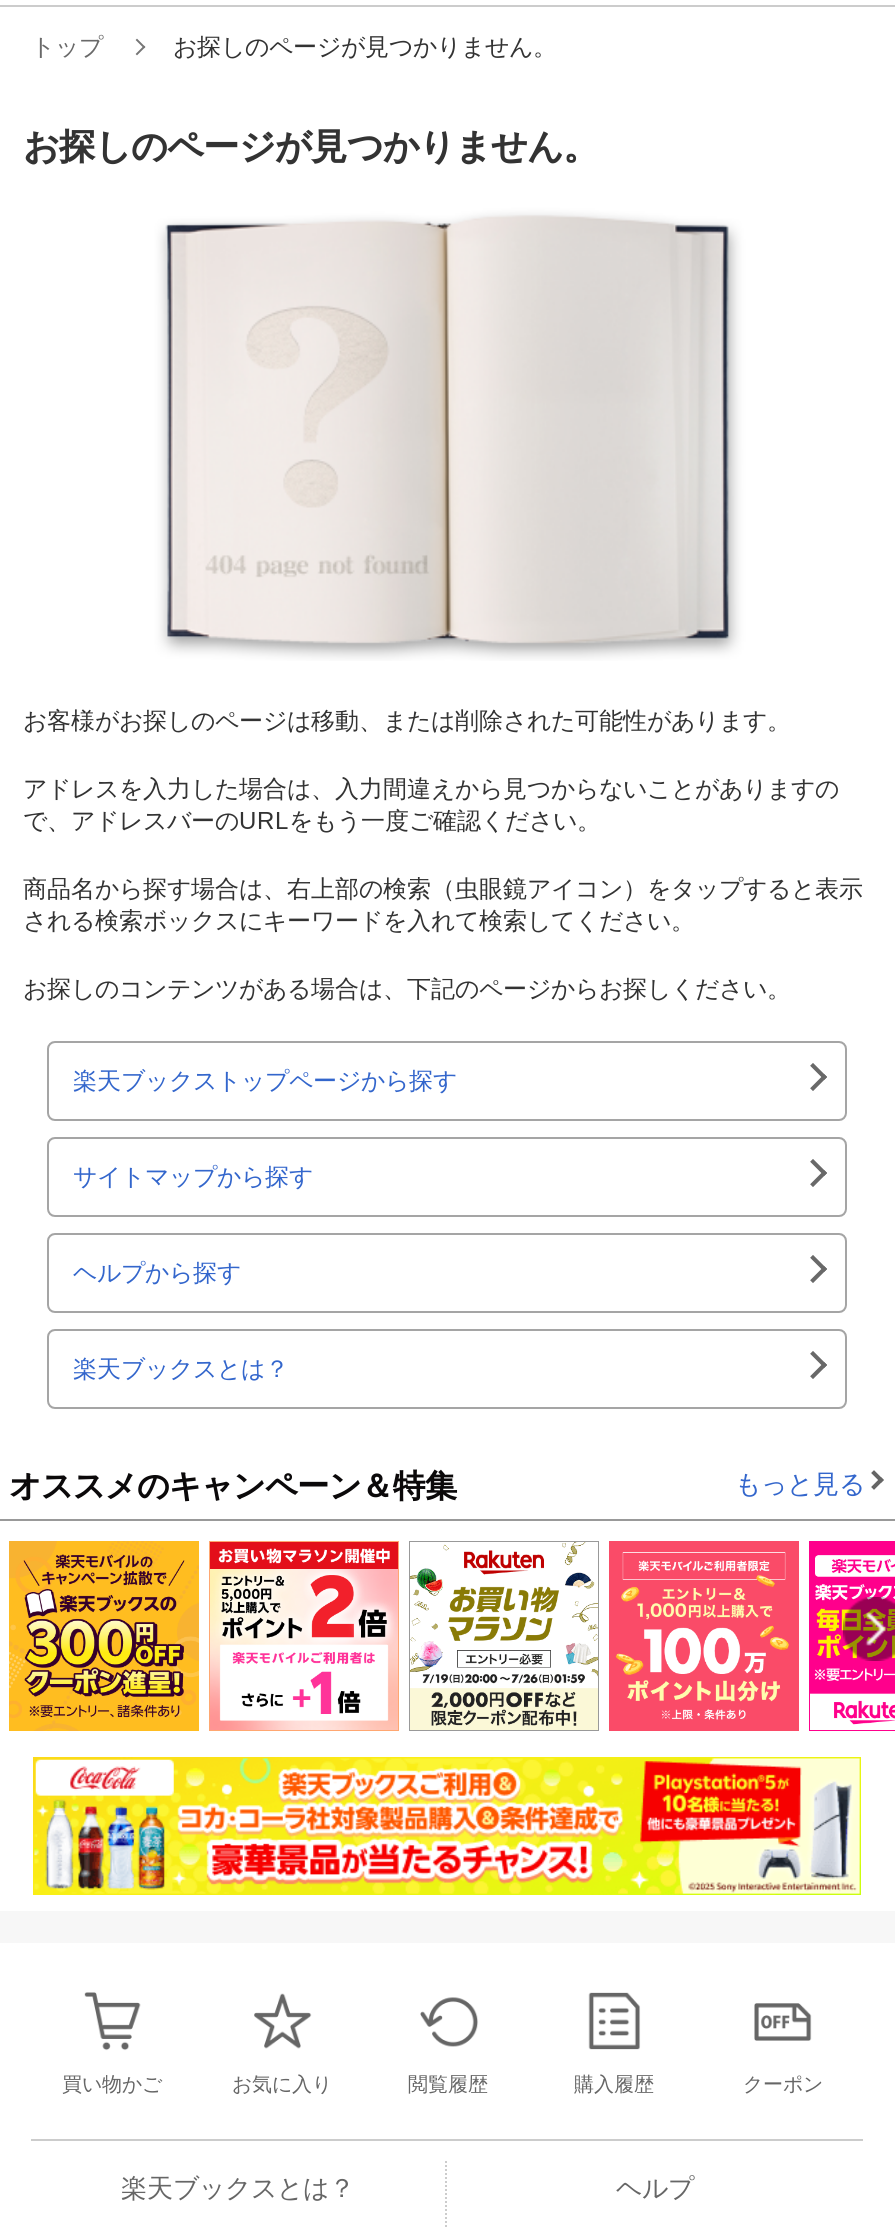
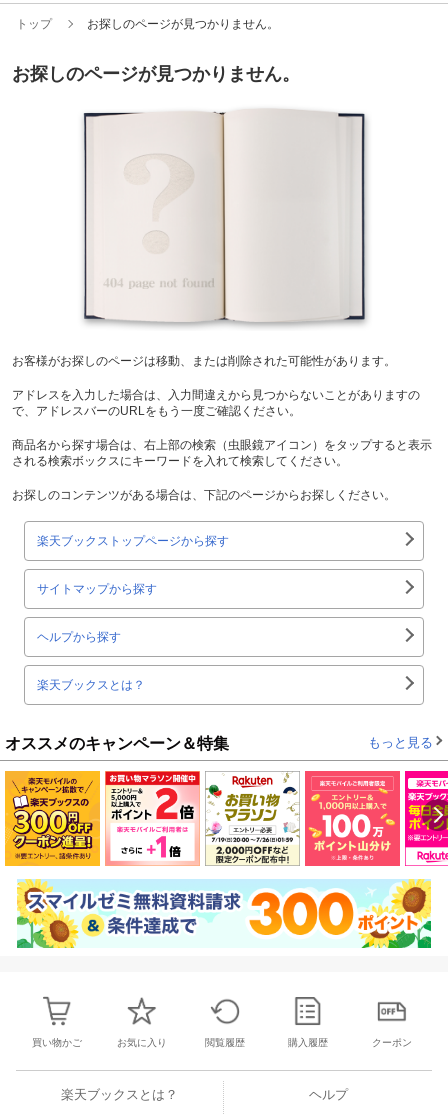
[31,1755,863,1897] [image] -> [16,879,432,949] [image]

